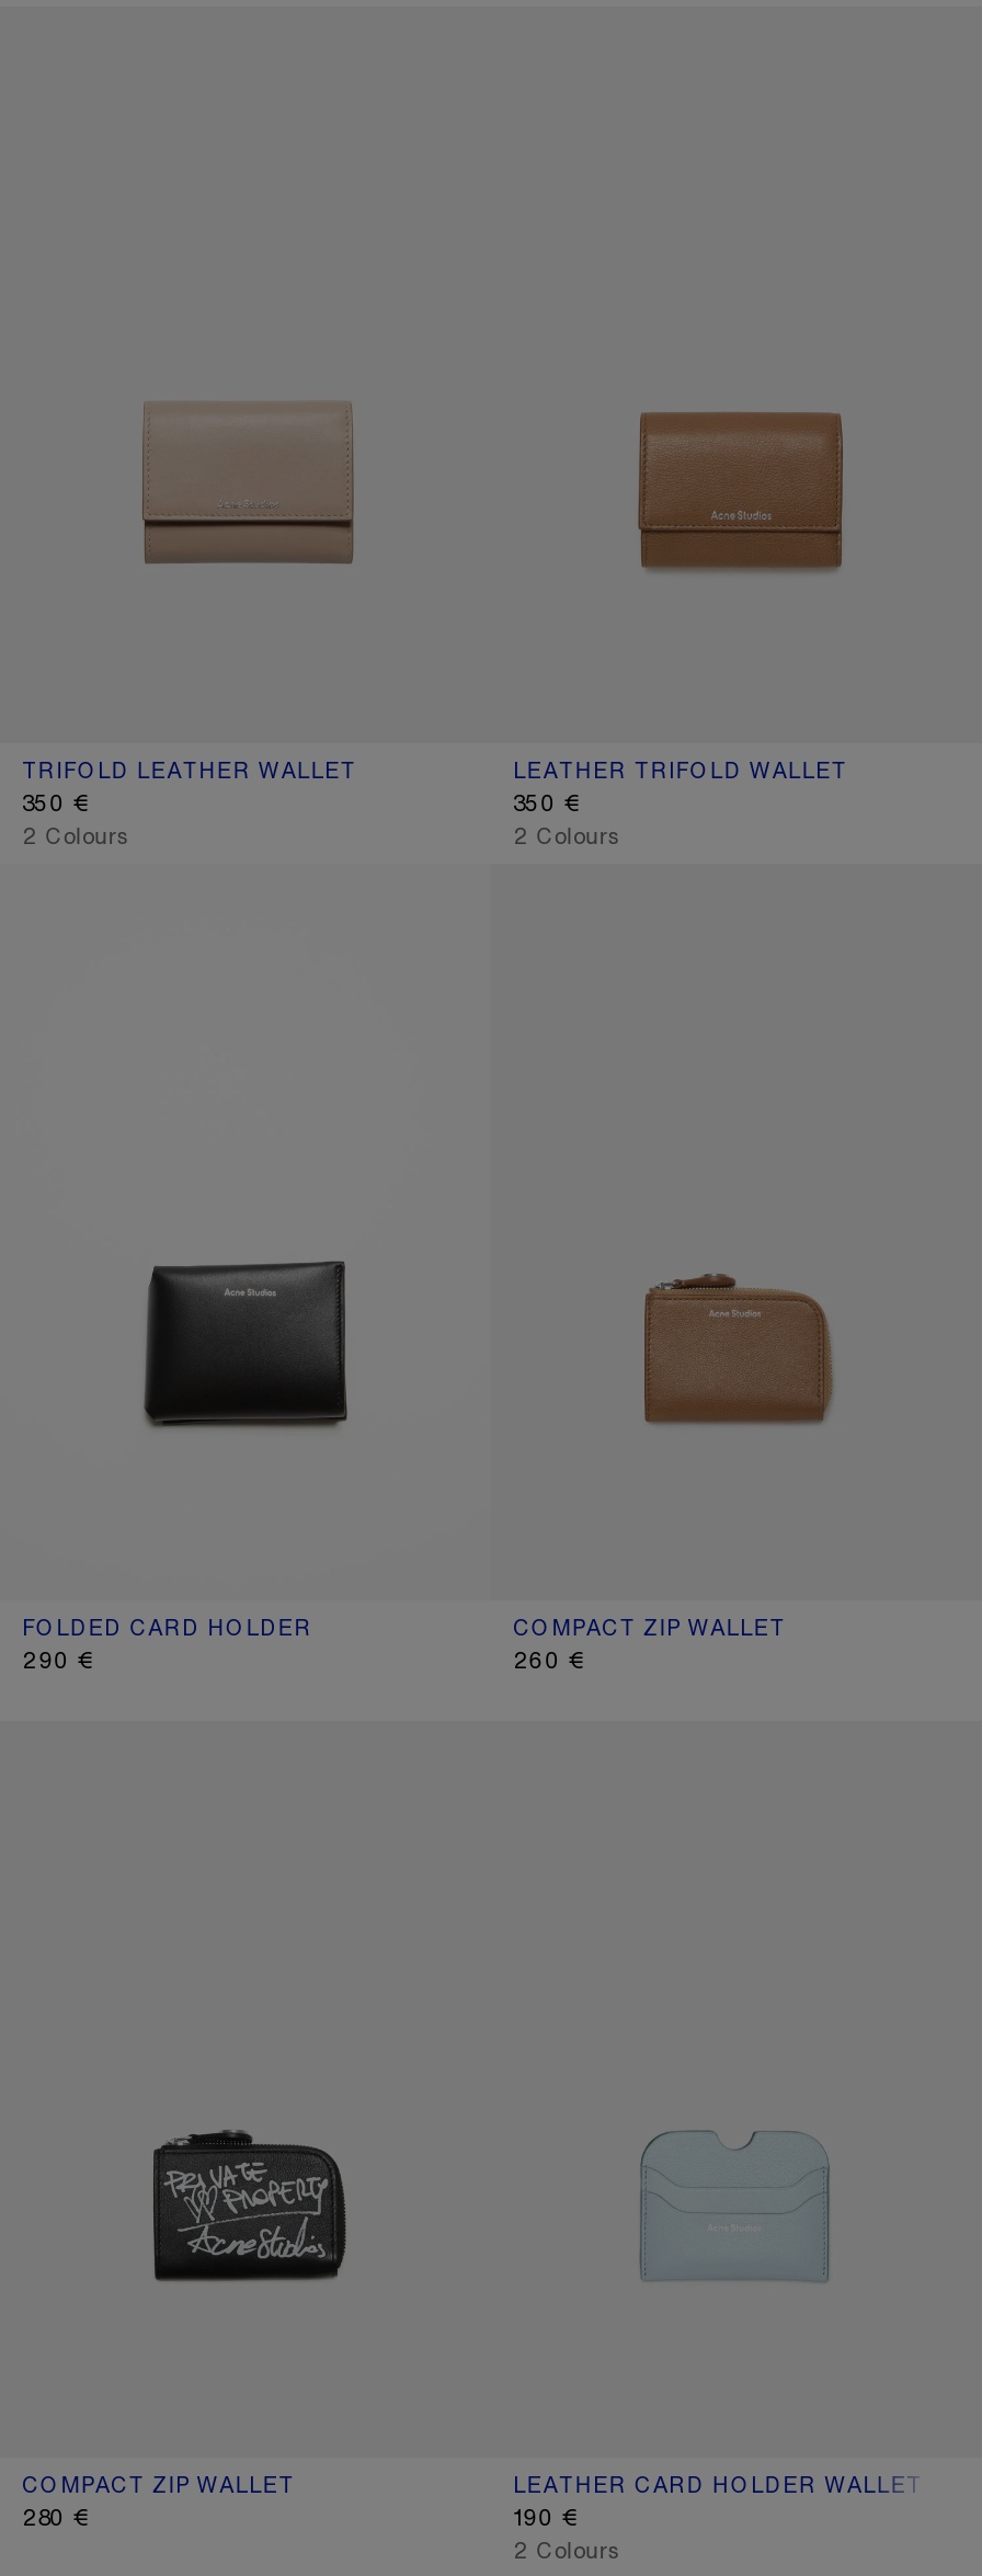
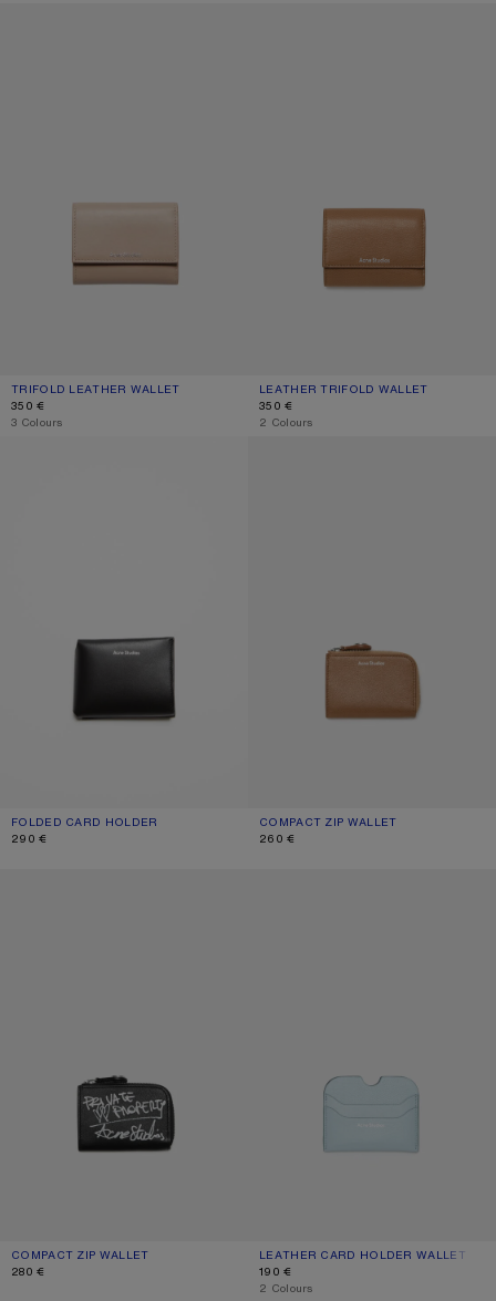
[22,820,129,853] 2 Colours -> [11,414,63,431] 3 Colours

